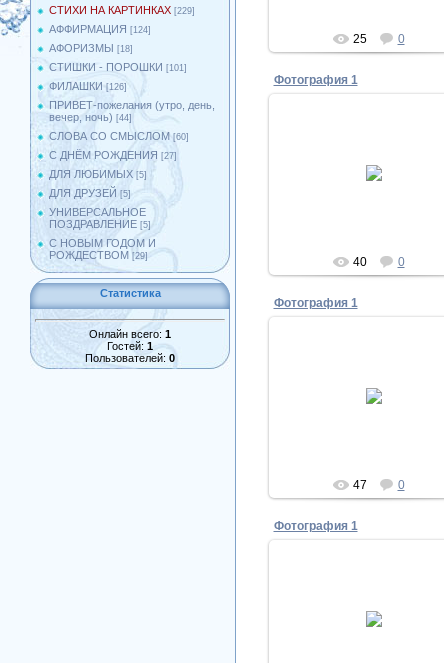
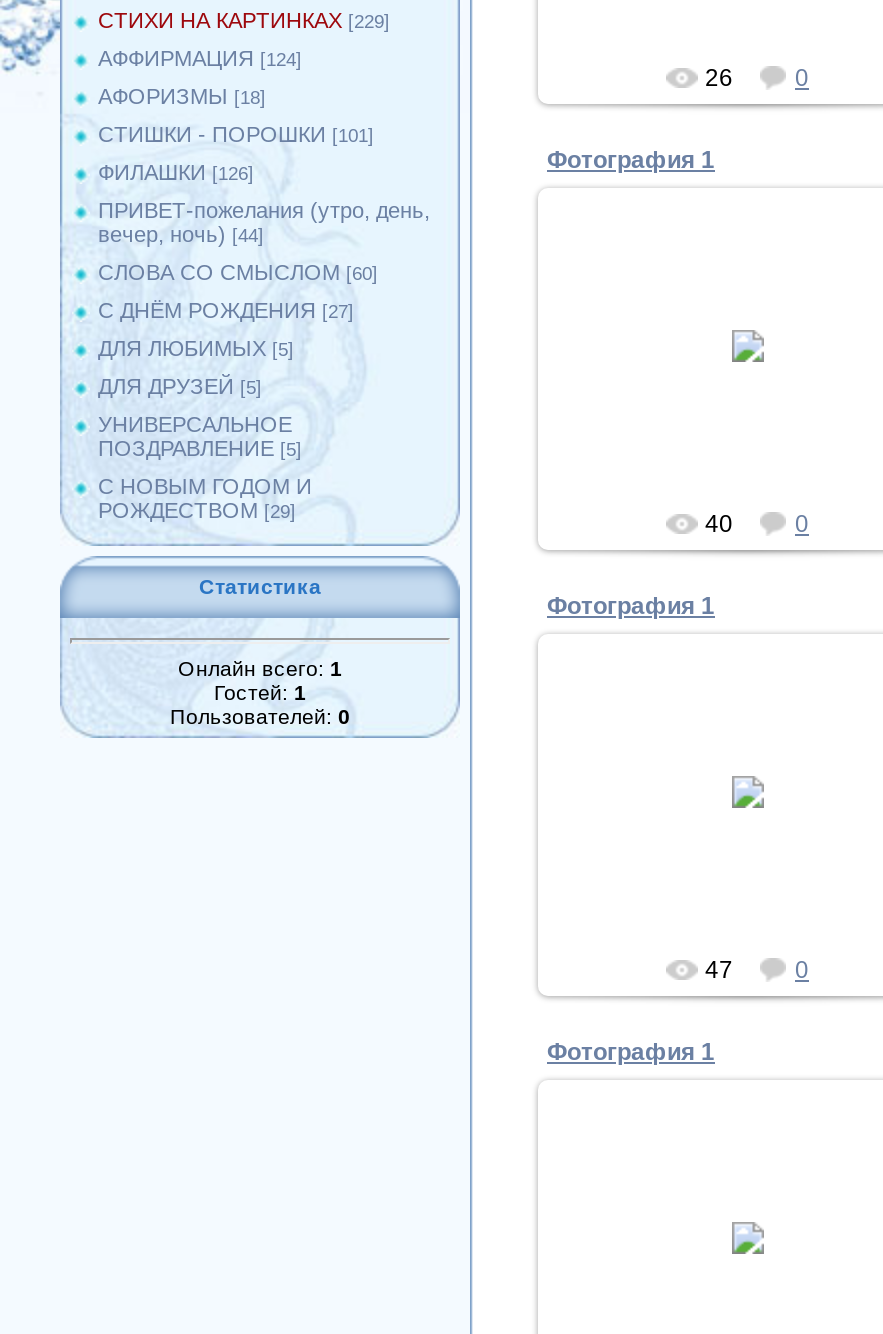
[352,32,366,46] 25 -> [705,63,733,91] 26

